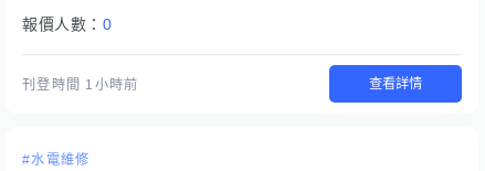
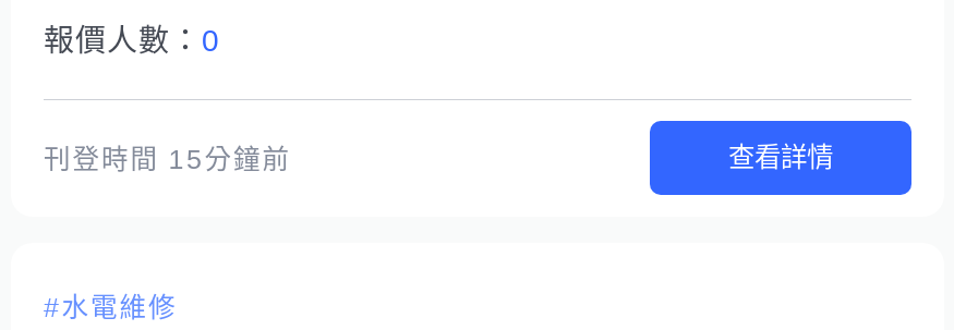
[22,77,138,93] 刊登時間1小時前 -> [44,145,291,175] 刊登時間15分鐘前

